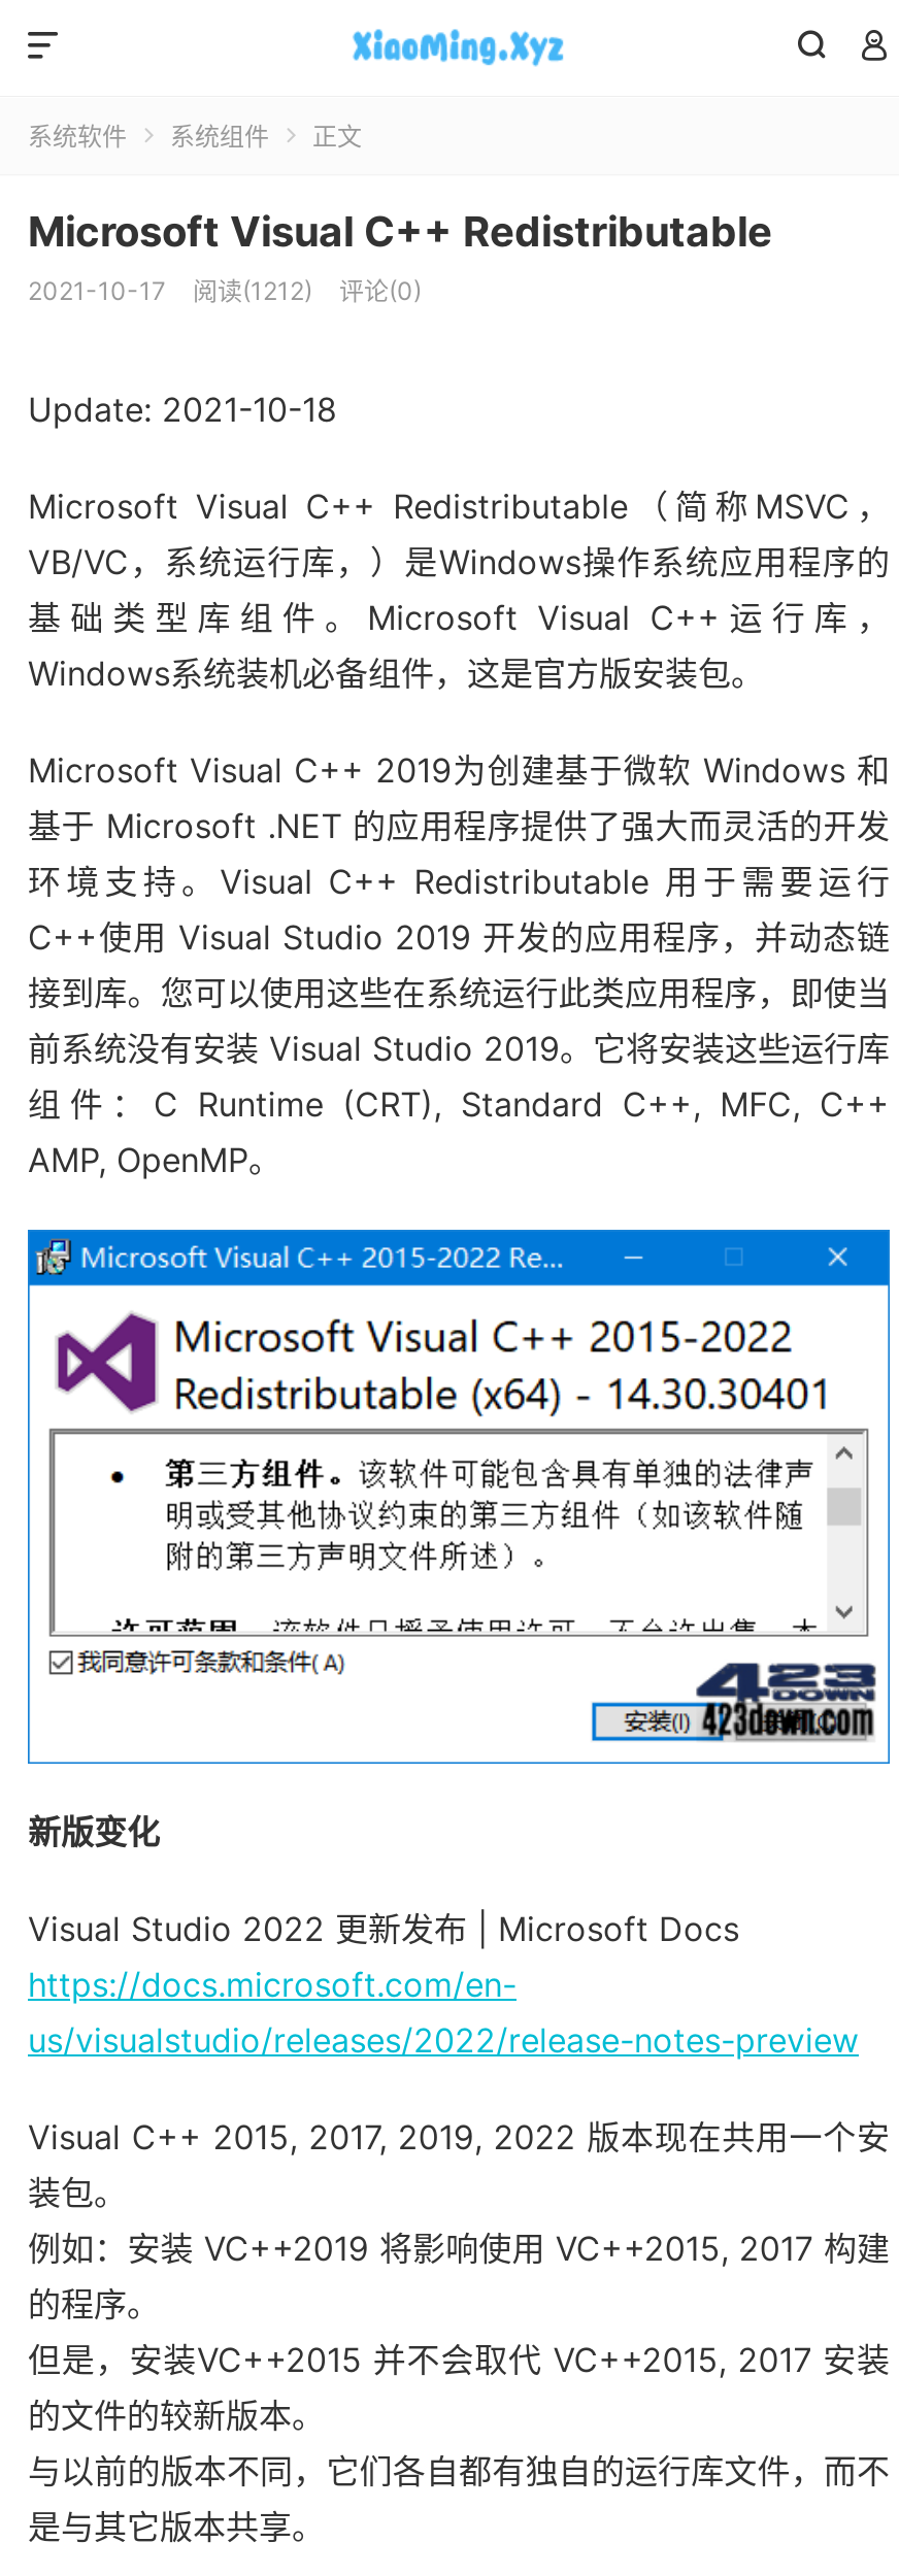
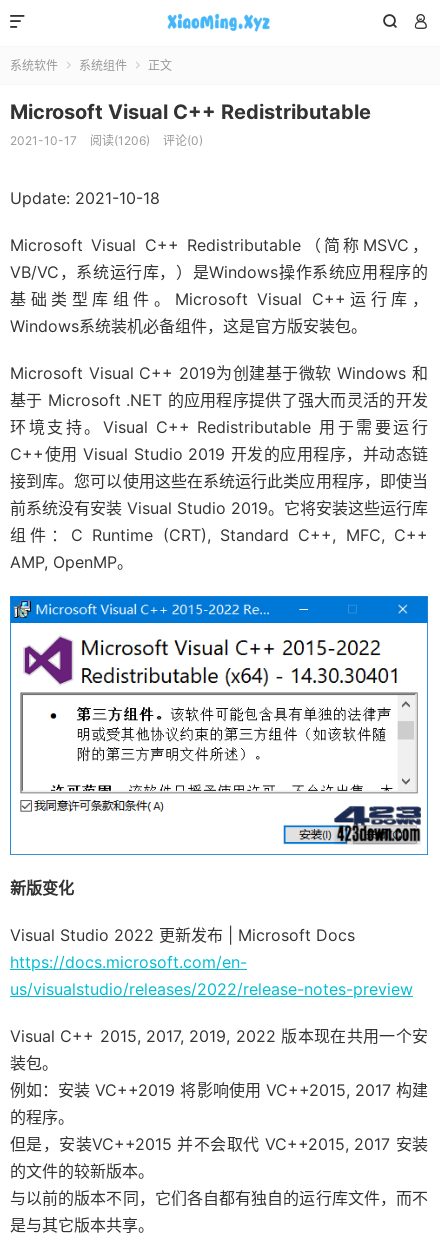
[28,275,422,306] 2021-10-17 阅读(1212) 评论(0) -> [10,133,203,148] 2021-10-17 阅读(1206) 评论(0)

